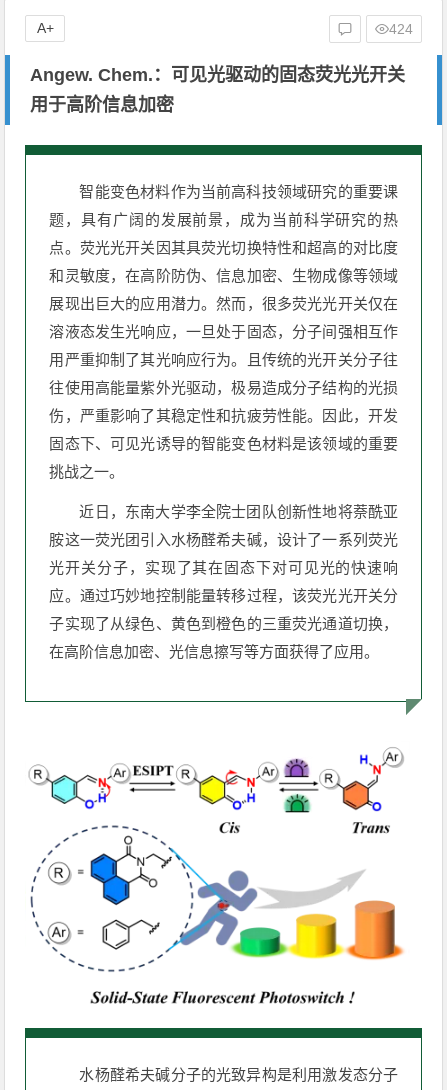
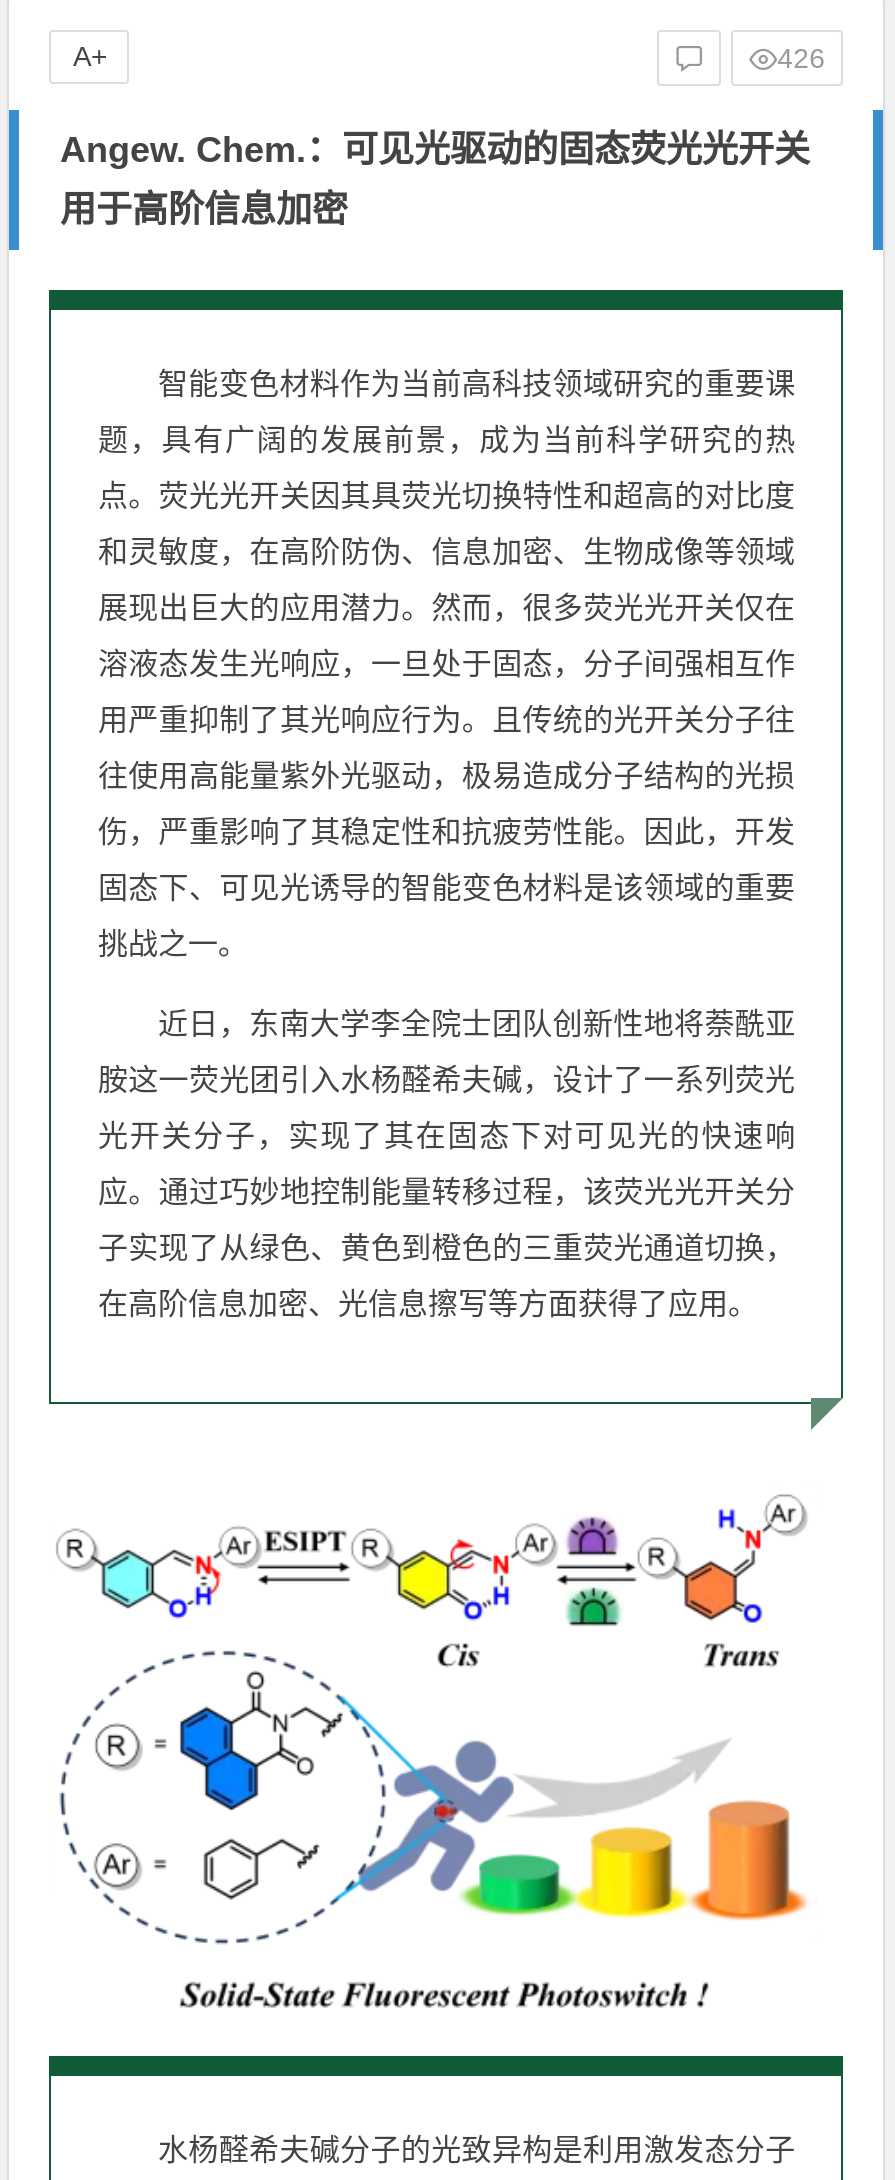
[389,21,413,37] 424 -> [777,42,825,74] 426

